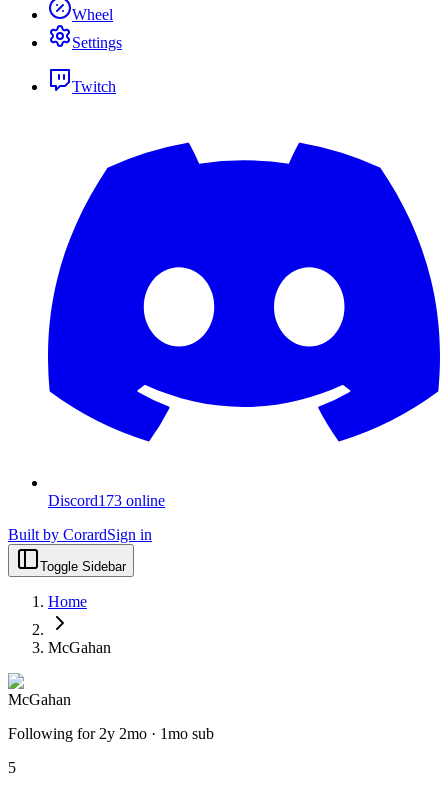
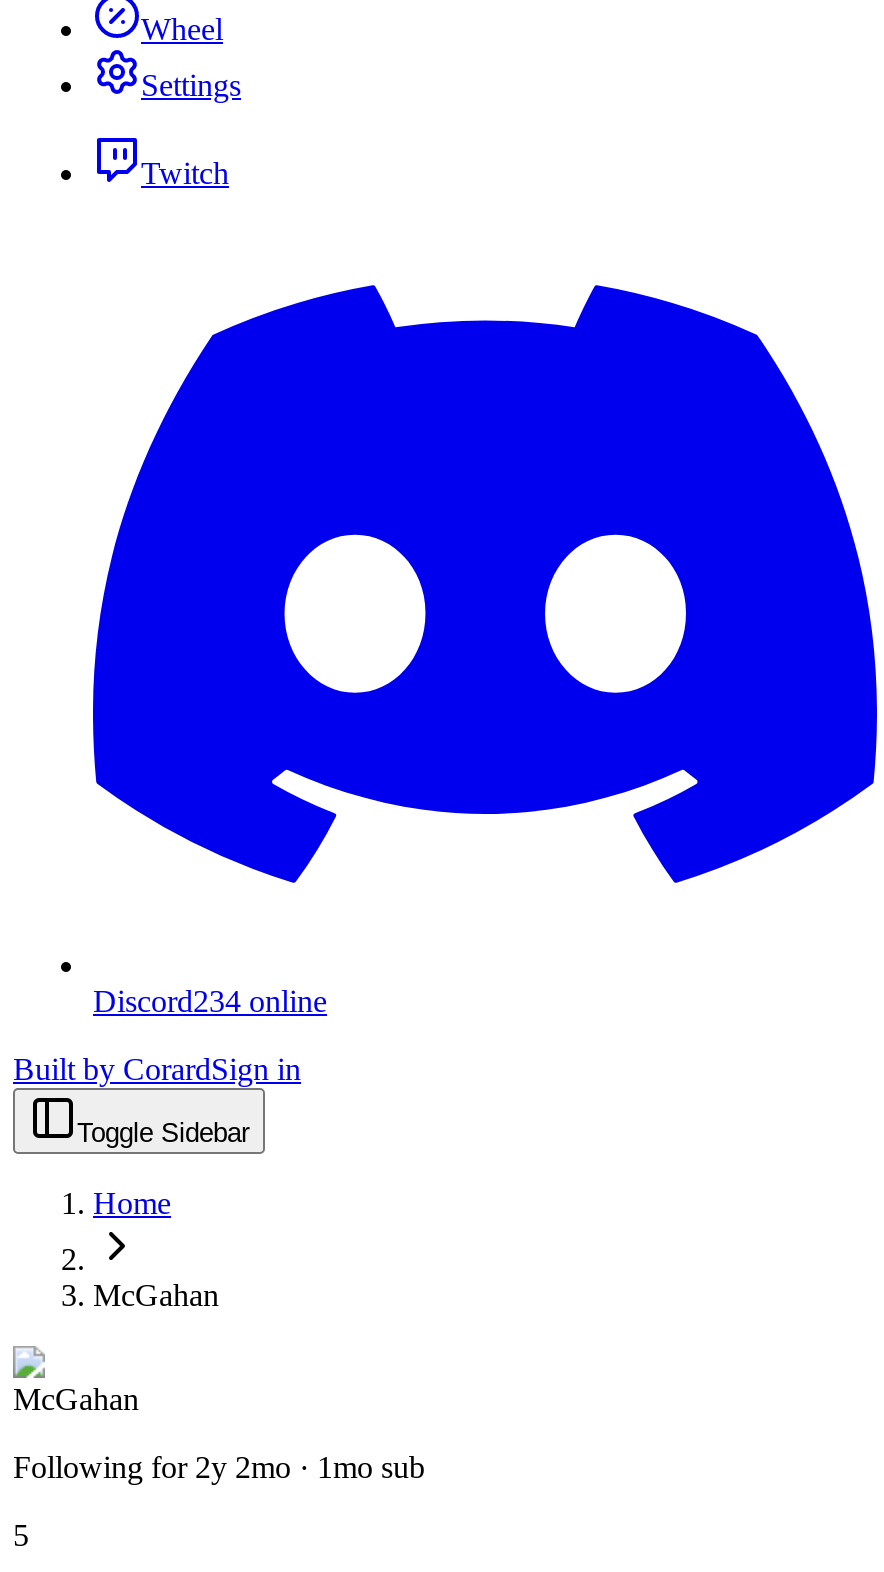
[48,492,165,509] Discord173 online -> [93,984,327,1018] Discord234 online

